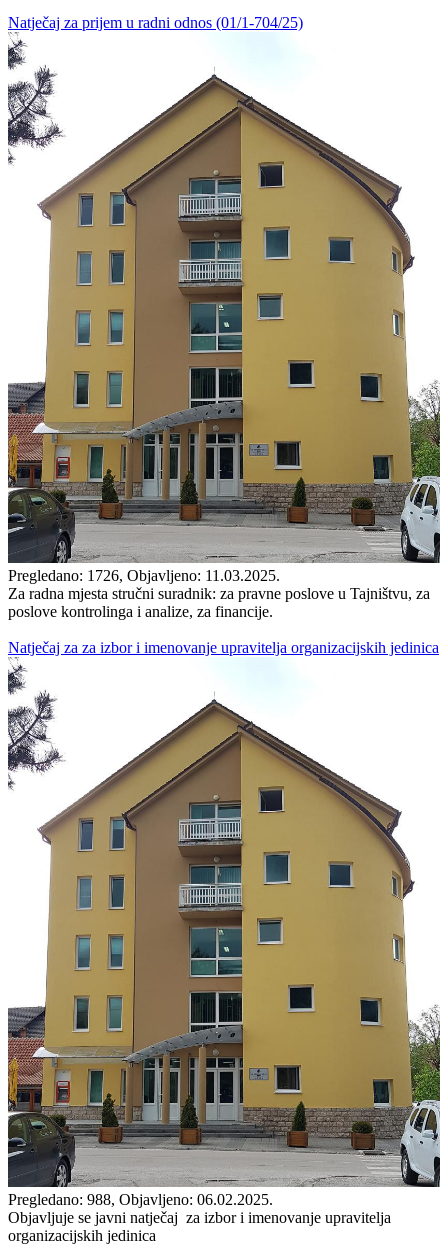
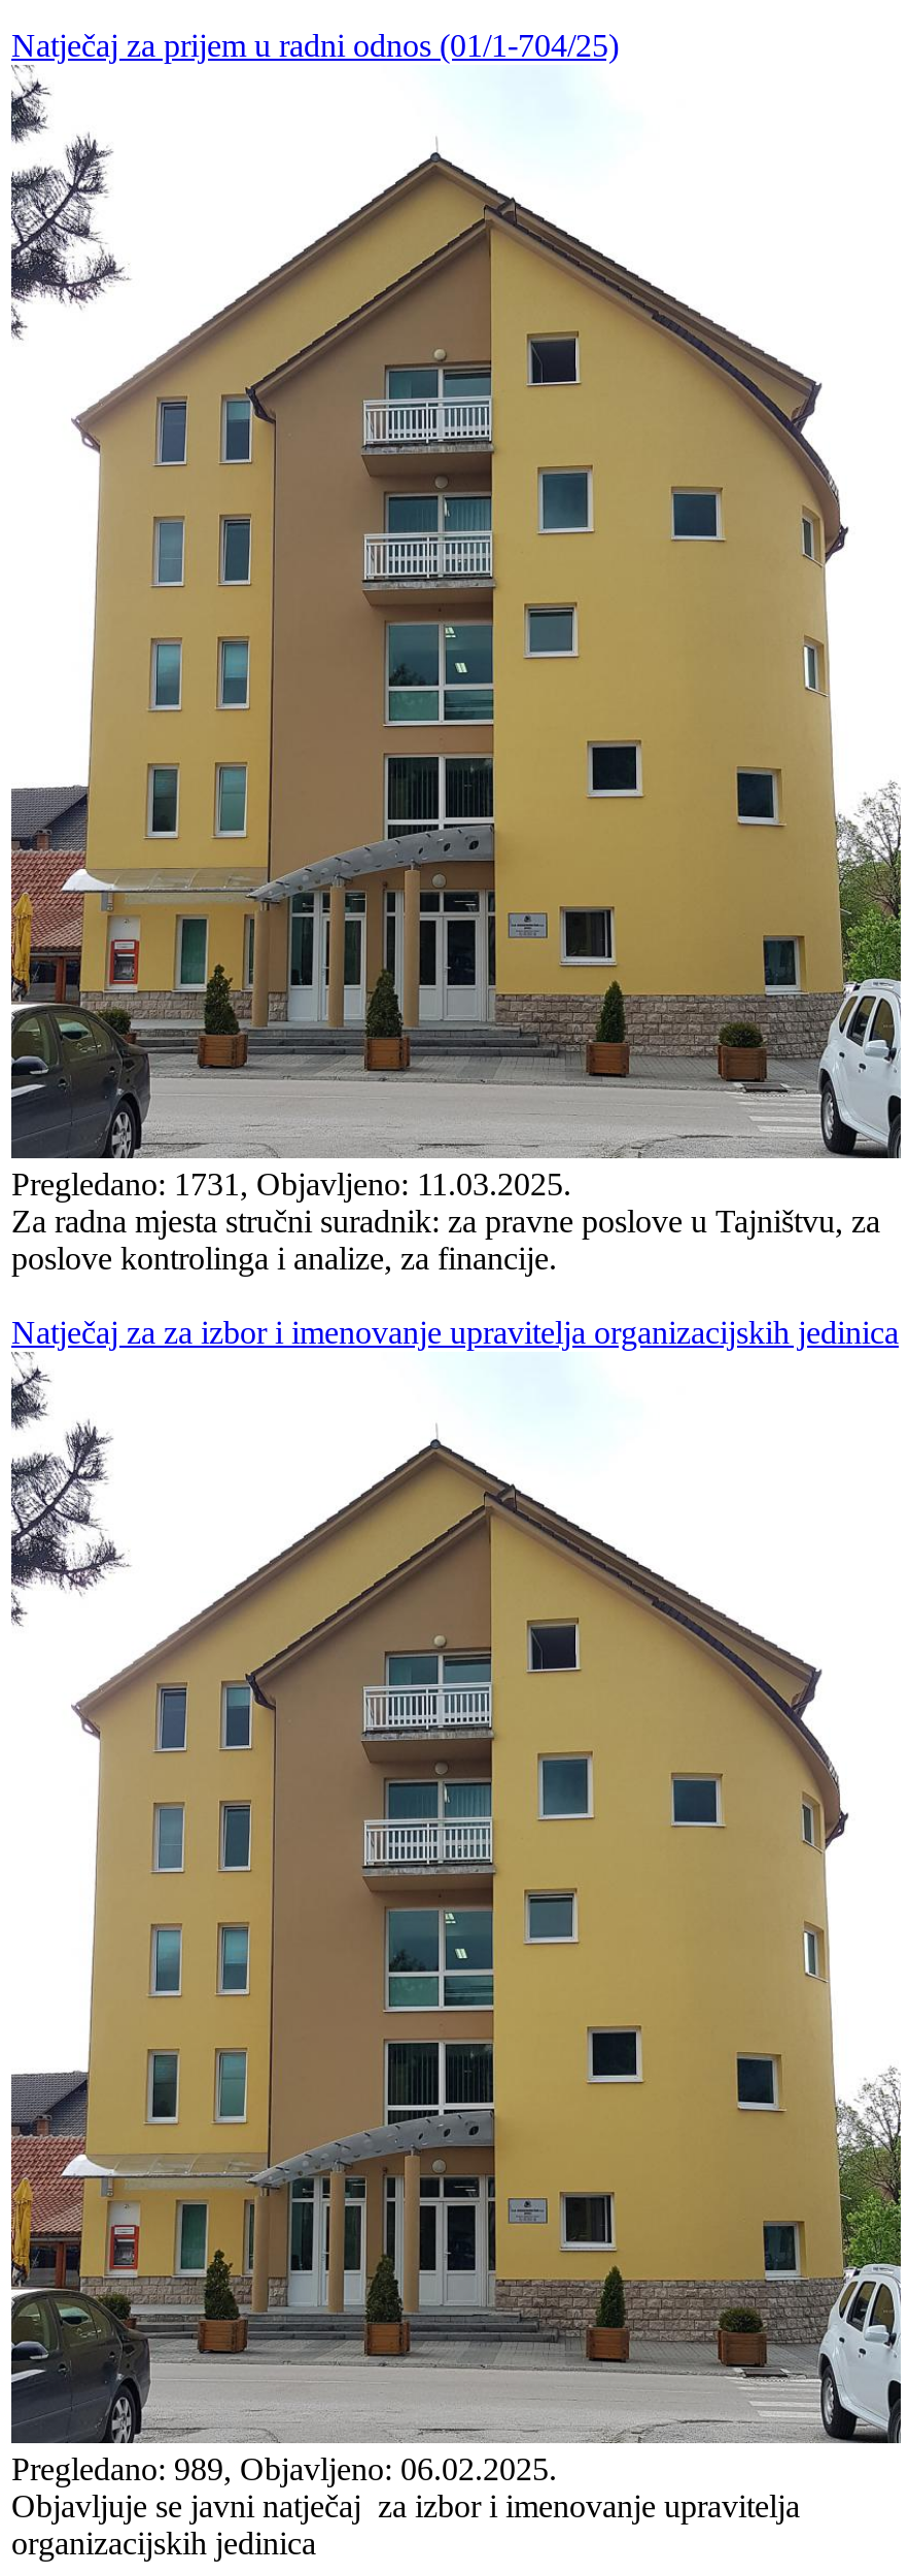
[8,567,280,584] Pregledano: 1726, Objavljeno: 11.03.2025. -> [11,1166,571,1201] Pregledano: 1731, Objavljeno: 11.03.2025.
[8,1191,273,1208] Pregledano: 988, Objavljeno: 06.02.2025. -> [11,2451,557,2486] Pregledano: 989, Objavljeno: 06.02.2025.

